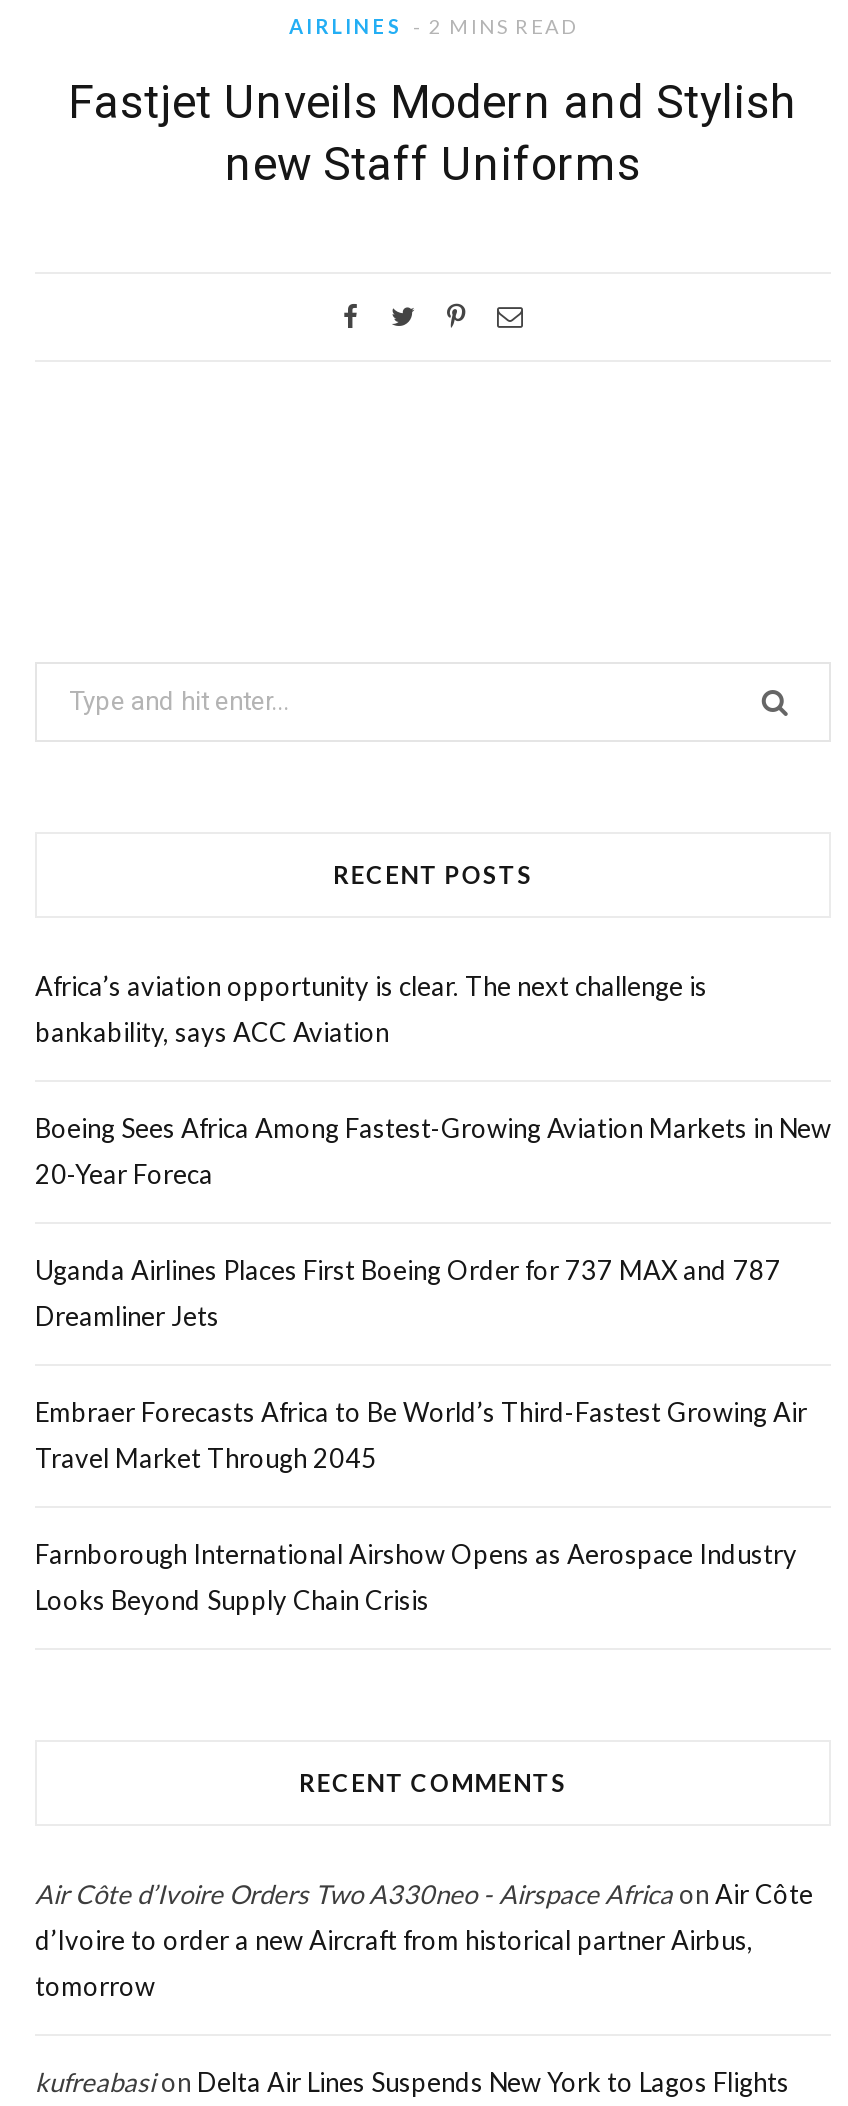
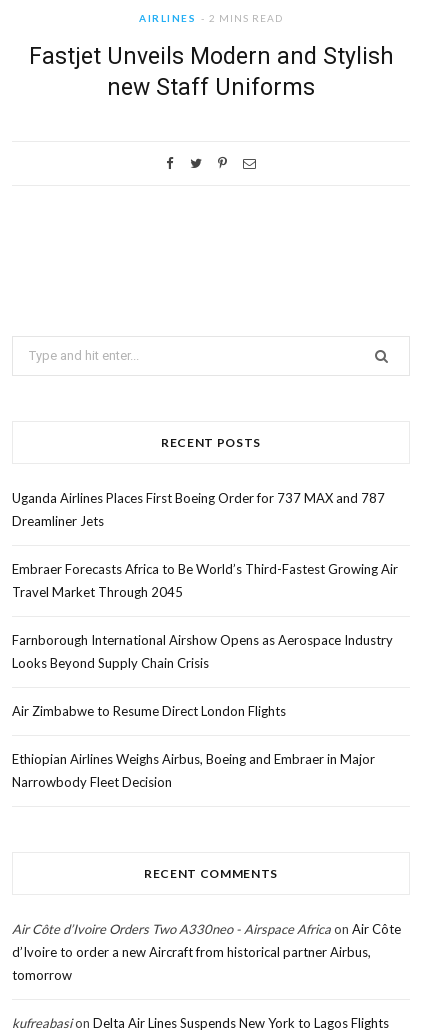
[35,970,831,1190] Africa’s aviation opportunity is clear. The next challenge is | bankability, says ACC Aviation | Boeing Sees Africa Among Fastest-Growing Aviation Markets in New | 20-Year Foreca -> none
moved [35,1254,807,1616] -> [12,490,398,671]: Uganda Airlines Places First Boeing Order for 737 MAX and 787 | Dreamliner Jets | Embraer Forecasts Africa to Be World’s Third-Fastest Growing Air | Travel Market Through 2045 | Farnborough International Airshow Opens as Aerospace Industry | Looks Beyond Supply Chain Crisis
none -> [12,703,375,790] Air Zimbabwe to Resume Direct London Flights | Ethiopian Airlines Weighs Airbus, Boeing and Embraer in Major | Narrowbody Fleet Decision

